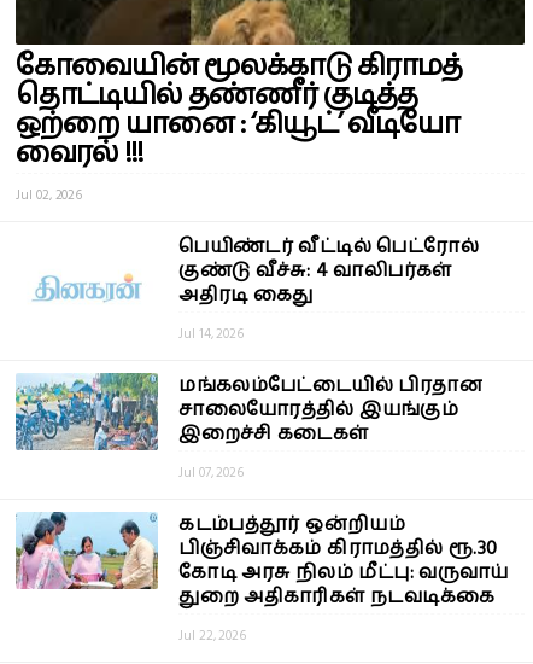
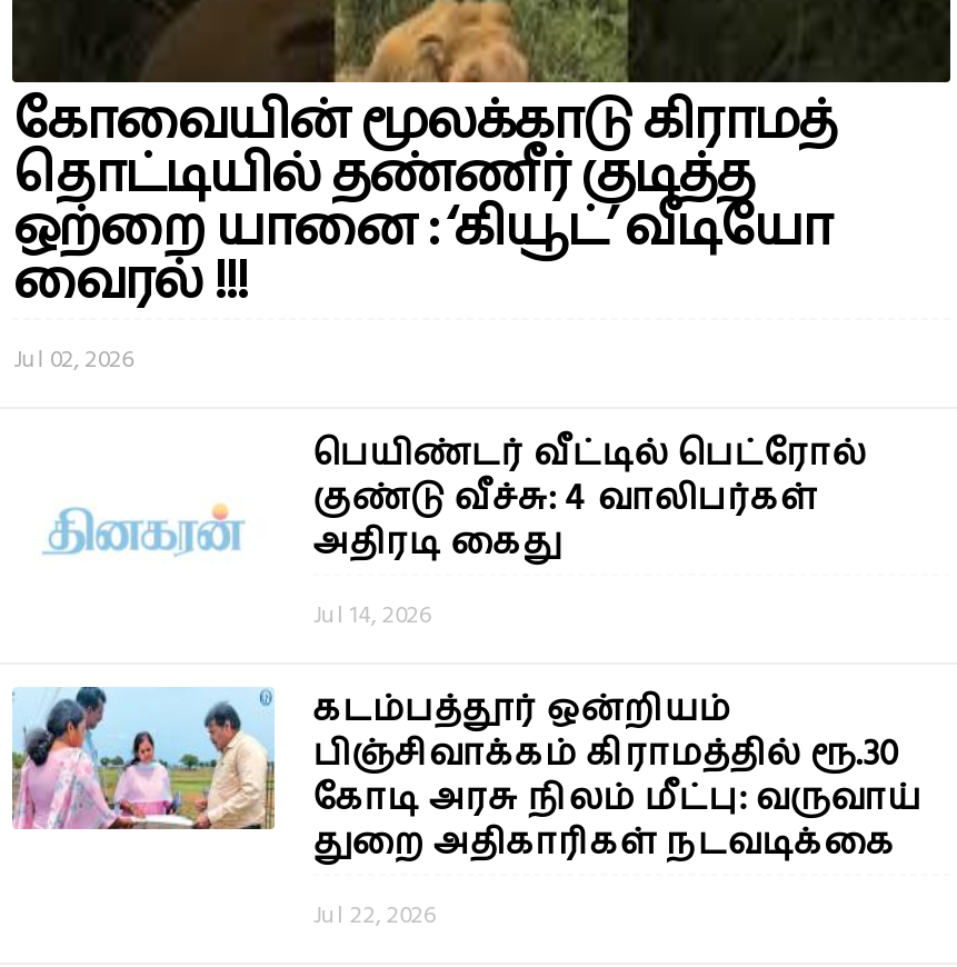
[14,372,482,482] [image] | மங்கலம்பேட்டையில் பிரதான | சாலையோரத்தில் இயங்கும் | இறைச்சி கடைகள் | Jul 07, 2026 -> none

